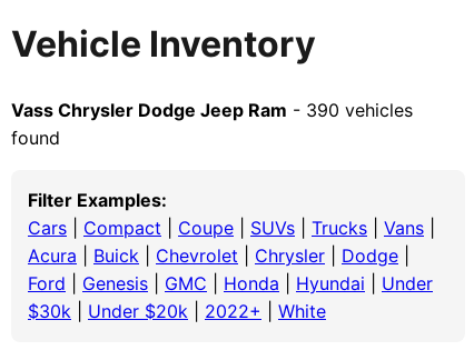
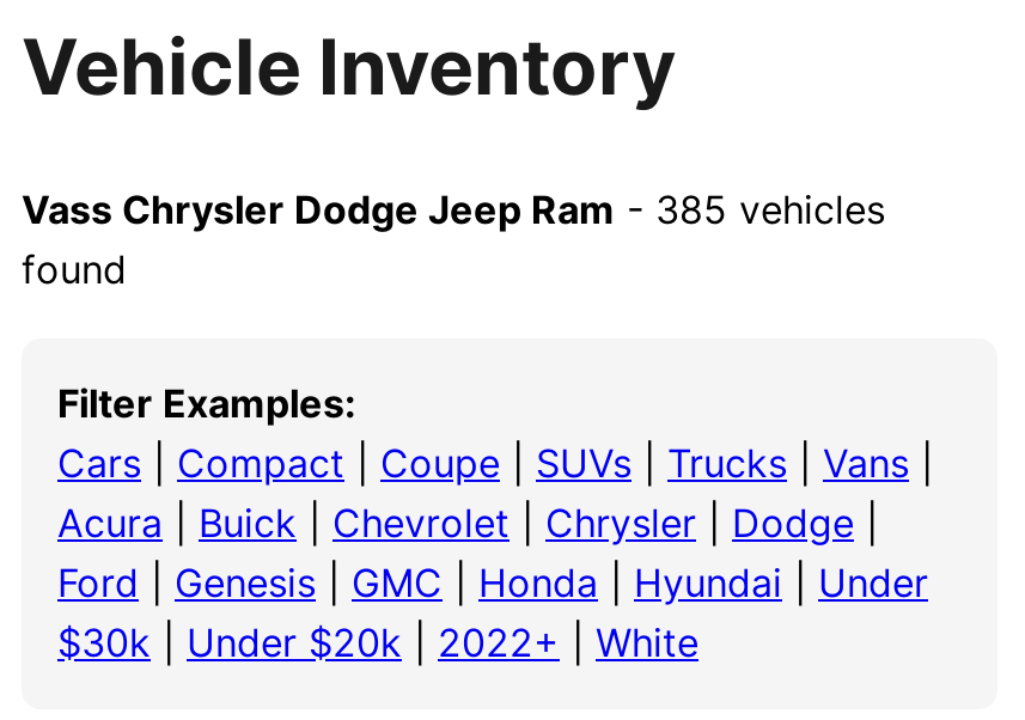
[11,99,413,121] Vass Chrysler Dodge Jeep Ram - 390 vehicles -> [22,185,885,233] Vass Chrysler Dodge Jeep Ram - 385 vehicles

